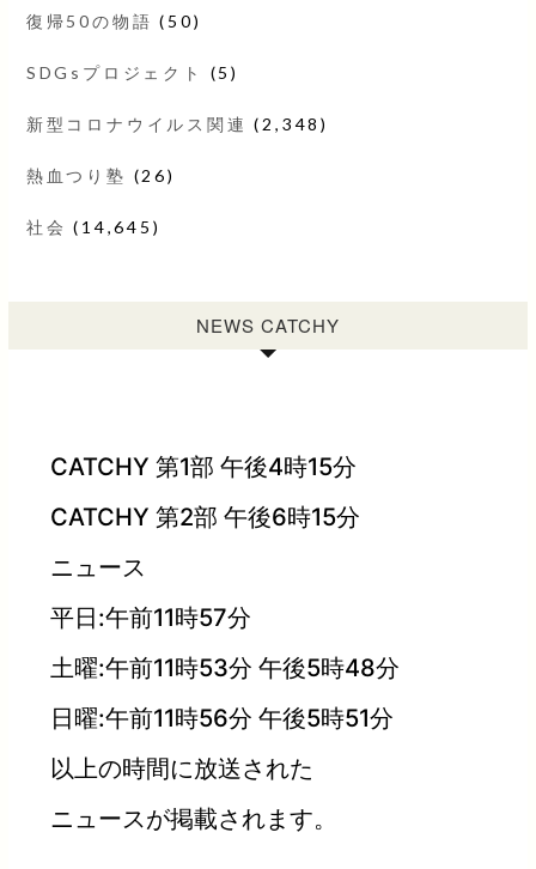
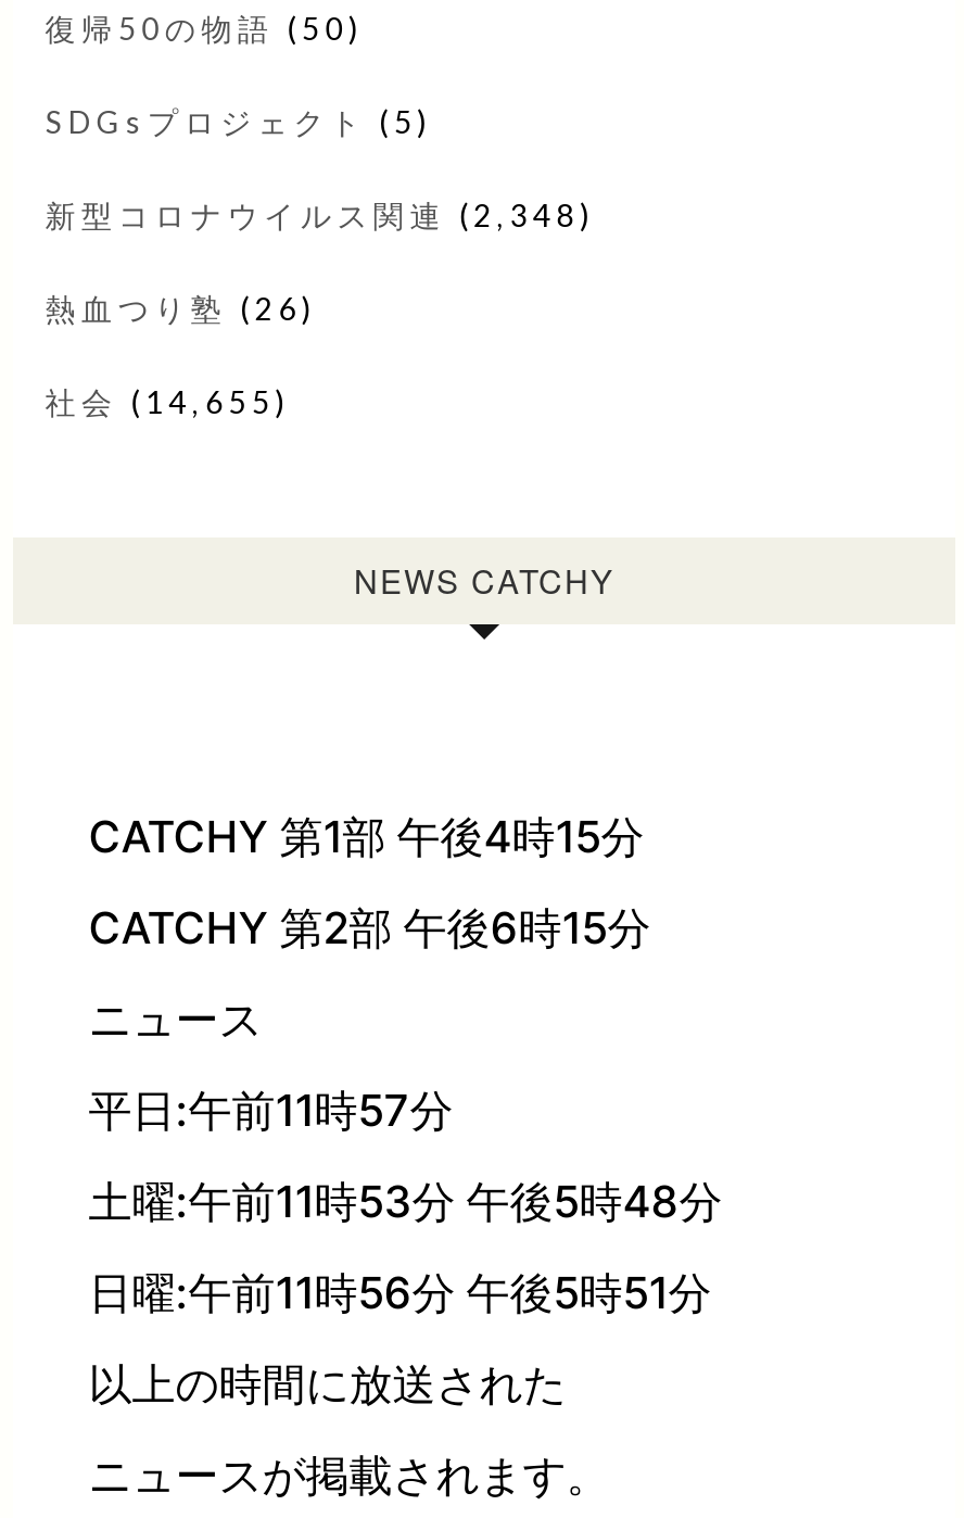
[26,216,161,237] 社会(14,645) -> [45,383,290,420] 社会(14,655)

